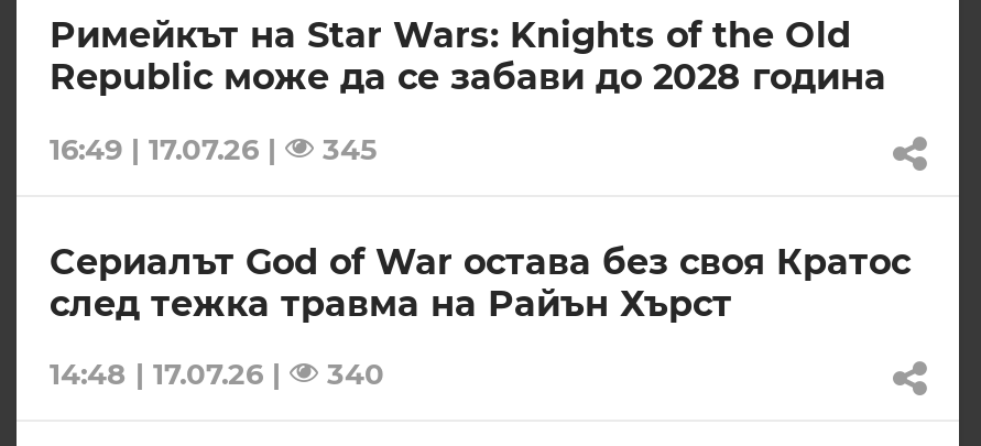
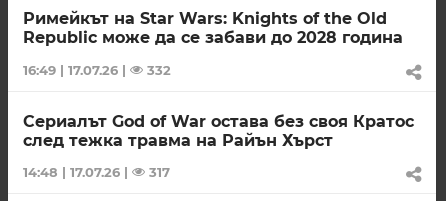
[314,130,378,165] 345 -> [143,61,171,77] 332
[318,355,384,390] 340 -> [145,164,170,180] 317

